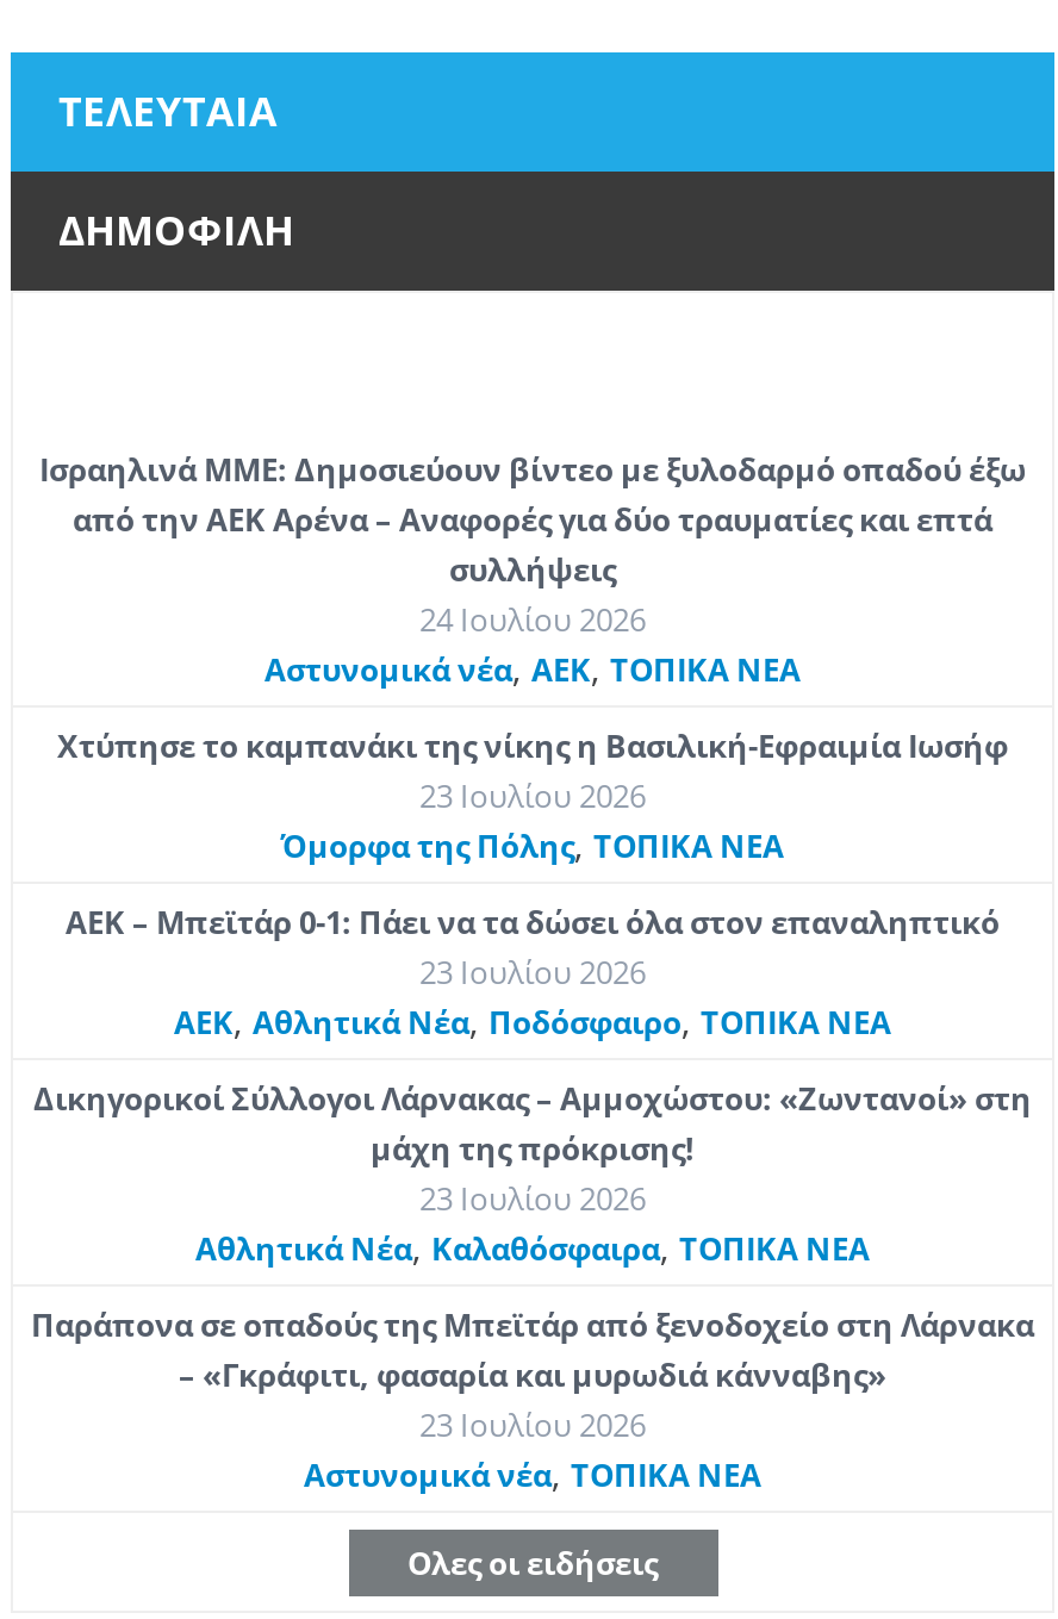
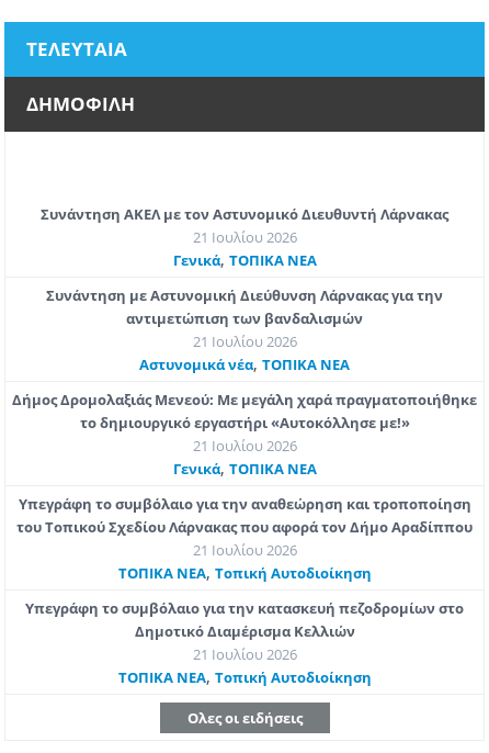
[31,449,1034,1447] Ισραηλινά ΜΜΕ: Δημοσιεύουν βίντεο με ξυλοδαρμό οπαδού έξω | από την ΑΕΚ Αρένα – Αναφορές για δύο τραυματίες και επτά | συλλήψεις | 24 Ιουλίου 2026 | Aστυνομικά νέα, ΑΕΚ, ΤΟΠΙΚΑ ΝΕΑ | Χτύπησε το καμπανάκι της νίκης η Βασιλική-Εφραιμία Ιωσήφ | 23 Ιουλίου 2026 | Όμορφα της Πόλης, ΤΟΠΙΚΑ ΝΕΑ | ΑΕΚ – Μπεϊτάρ 0-1: Πάει να τα δώσει όλα στον επαναληπτικό | 23 Ιουλίου 2026 | ΑΕΚ, Αθλητικά Νέα, Ποδόσφαιρο, ΤΟΠΙΚΑ ΝΕΑ | Δικηγορικοί Σύλλογοι Λάρνακας – Αμμοχώστου: «Ζωντανοί» στη | μάχη της πρόκρισης! | 23 Ιουλίου 2026 | Αθλητικά Νέα, Καλαθόσφαιρα, ΤΟΠΙΚΑ ΝΕΑ | Παράπονα σε οπαδούς της Μπεϊτάρ από ξενοδοχείο στη Λάρνακα | – «Γκράφιτι, φασαρία και μυρωδιά κάνναβης» | 23 Ιουλίου 2026 -> [41,205,448,352] Συνάντηση ΑΚΕΛ με τον Αστυνομικό Διευθυντή Λάρνακας | 21 Ιουλίου 2026 | Γενικά, ΤΟΠΙΚΑ ΝΕΑ | Συνάντηση με Αστυνομική Διεύθυνση Λάρνακας για την | αντιμετώπιση των βανδαλισμών | 21 Ιουλίου 2026
moved [304,1450,761,1497] -> [139,353,350,375]: Aστυνομικά νέα, ΤΟΠΙΚΑ ΝΕΑ
none -> [12,390,477,688] Δήμος Δρομολαξιάς Μενεού: Με μεγάλη χαρά πραγματοποιήθηκε | το δημιουργικό εργαστήρι «Αυτοκόλλησε με!» | 21 Ιουλίου 2026 | Γενικά, ΤΟΠΙΚΑ ΝΕΑ | Υπεγράφη το συμβόλαιο για την αναθεώρηση και τροποποίηση | του Τοπικού Σχεδίου Λάρνακας που αφορά τον Δήμο Αραδίππου | 21 Ιουλίου 2026 | ΤΟΠΙΚΑ ΝΕΑ, Τοπική Αυτοδιοίκηση | Υπεγράφη το συμβόλαιο για την κατασκευή πεζοδρομίων στο | Δημοτικό Διαμέρισμα Κελλιών | 21 Ιουλίου 2026 | ΤΟΠΙΚΑ ΝΕΑ, Τοπική Αυτοδιοίκηση

